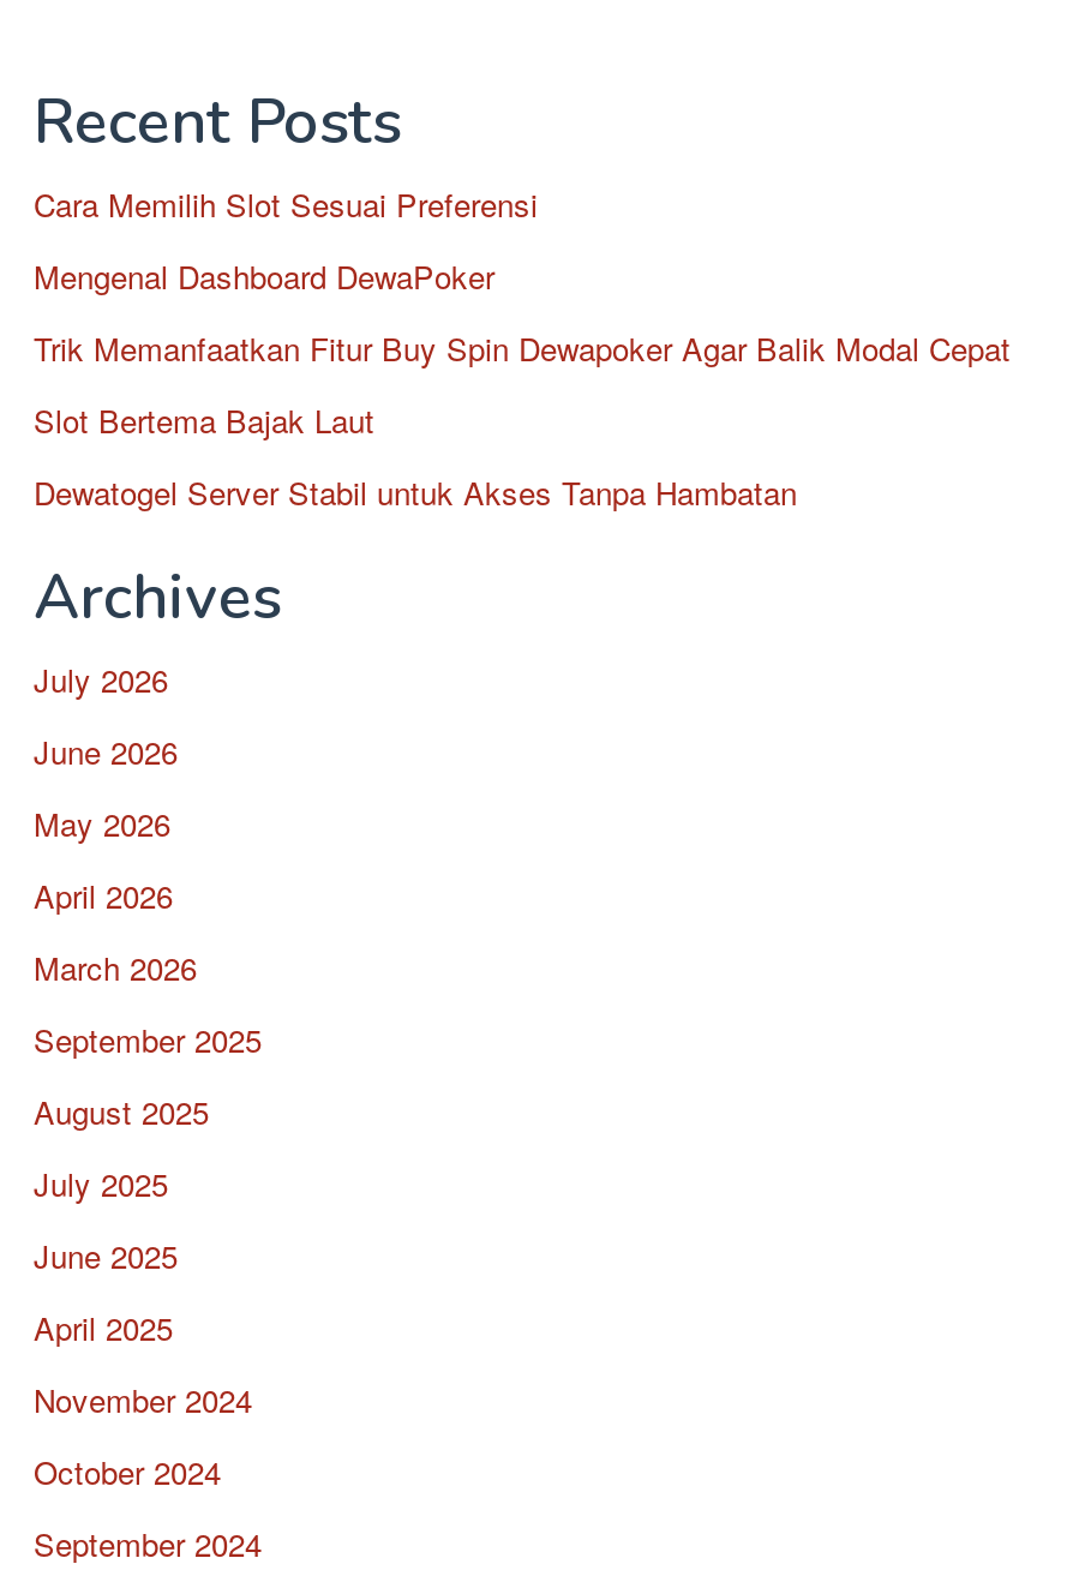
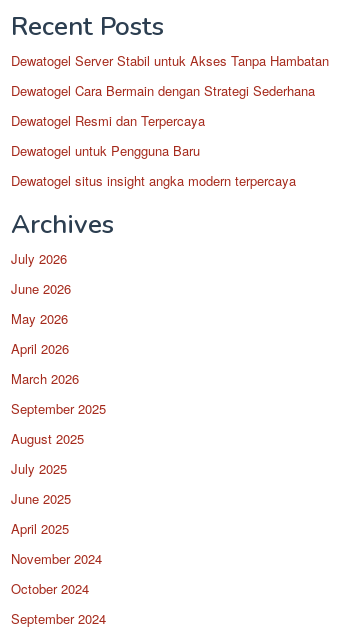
[34,180,1011,442] Cara Memilih Slot Sesuai Preferensi | Mengenal Dashboard DewaPoker | Trik Memanfaatkan Fitur Buy Spin Dewapoker Agar Balik Modal Cepat | Slot Bertema Bajak Laut -> none
moved [34,468,797,514] -> [11,50,329,69]: Dewatogel Server Stabil untuk Akses Tanpa Hambatan
none -> [11,80,315,189] Dewatogel Cara Bermain dengan Strategi Sederhana | Dewatogel Resmi dan Terpercaya | Dewatogel untuk Pengguna Baru | Dewatogel situs insight angka modern terpercaya

